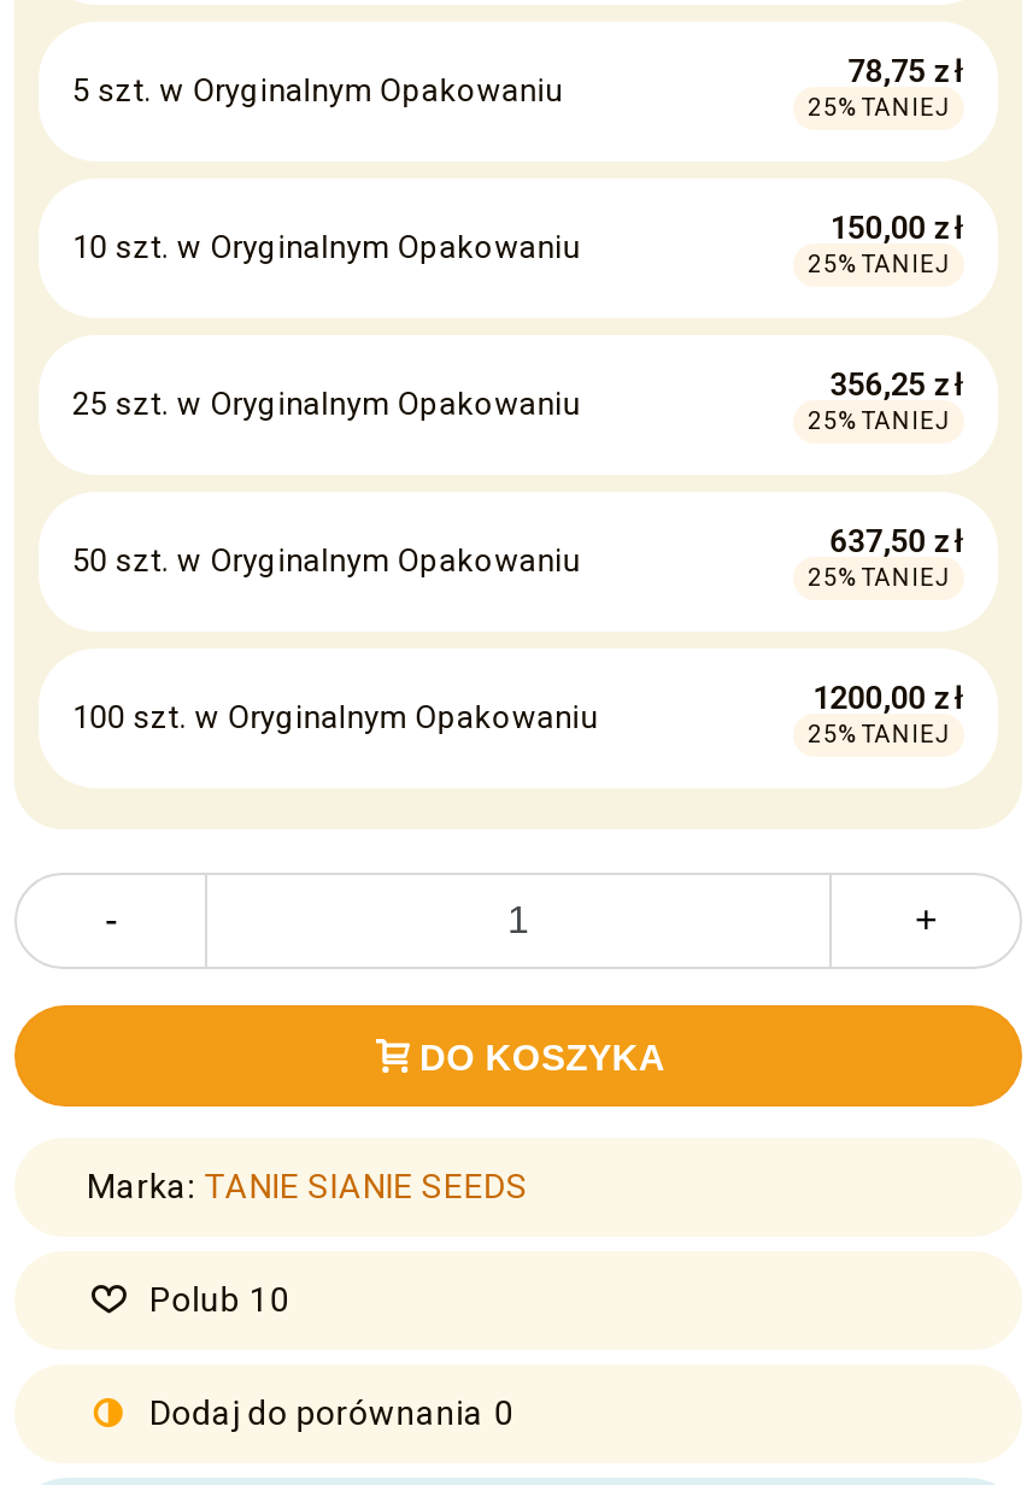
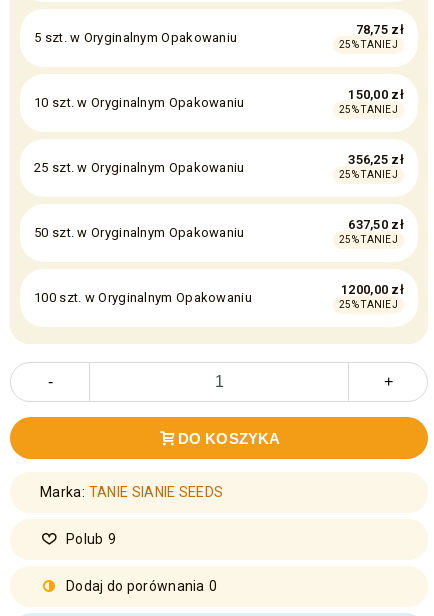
[149,1279,290,1318] Polub 10 -> [66,531,116,547] Polub 9

